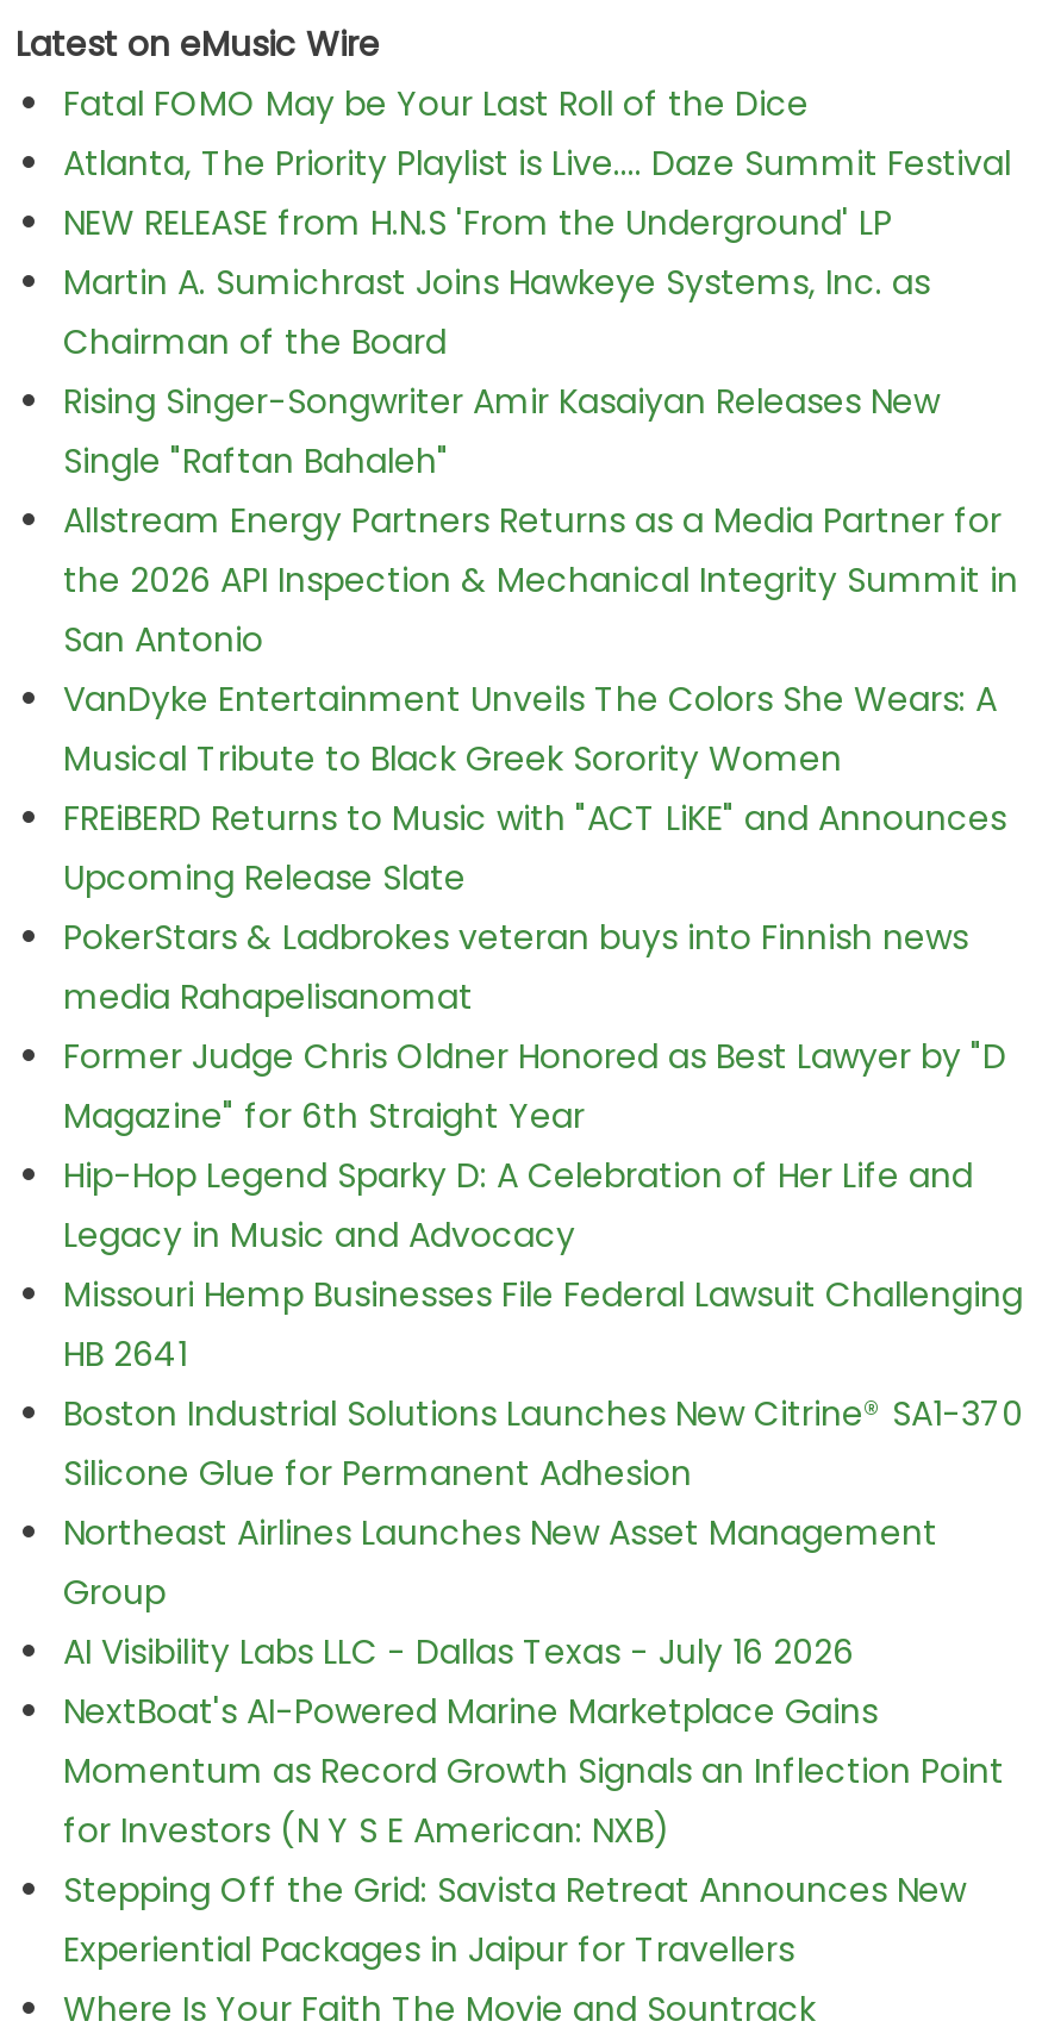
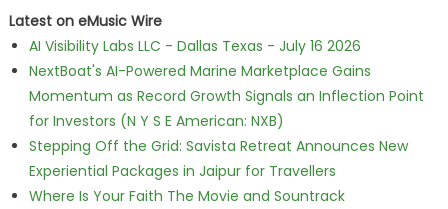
[63,80,1023,1616] Fatal FOMO May be Your Last Roll of the Dice | Atlanta, The Priority Playlist is Live.... Daze Summit Festival | NEW RELEASE from H.N.S 'From the Underground' LP | Martin A. Sumichrast Joins Hawkeye Systems, Inc. as | Chairman of the Board | Rising Singer-Songwriter Amir Kasaiyan Releases New | Single "Raftan Bahaleh" | Allstream Energy Partners Returns as a Media Partner for | the 2026 API Inspection & Mechanical Integrity Summit in | San Antonio | VanDyke Entertainment Unveils The Colors She Wears: A | Musical Tribute to Black Greek Sorority Women | FREiBERD Returns to Music with "ACT LiKE" and Announces | Upcoming Release Slate | PokerStars & Ladbrokes veteran buys into Finnish news | media Rahapelisanomat | Former Judge Chris Oldner Honored as Best Lawyer by "D | Magazine" for 6th Straight Year | Hip-Hop Legend Sparky D: A Celebration of Her Life and | Legacy in Music and Advocacy | Missouri Hemp Businesses File Federal Lawsuit Challenging | HB 2641 | Boston Industrial Solutions Launches New Citrine® SA1-370 | Silicone Glue for Permanent Adhesion | Northeast Airlines Launches New Asset Management | Group -> none

